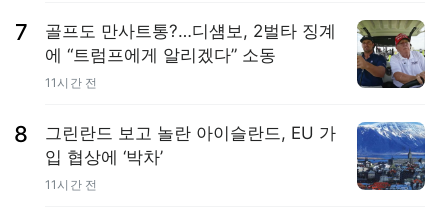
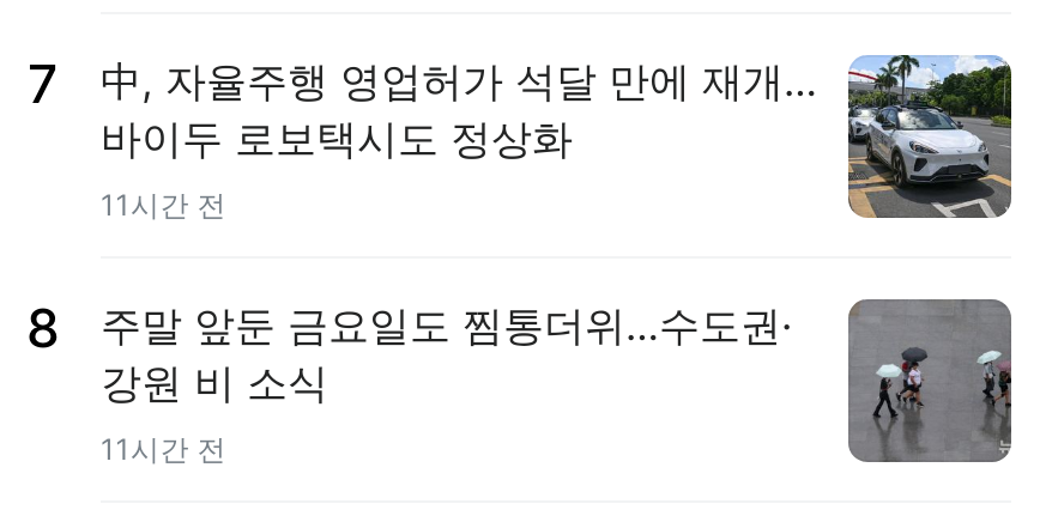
[45,19,425,89] [image] | 골프도 만사트통?…디섐보, 2벌타 징계 | 에 “트럼프에게 알리겠다” 소동 -> [101,53,1014,220] [image] | 中, 자율주행 영업허가 석달 만에 재개… | 바이두 로보택시도 정상화
[45,121,426,190] [image] | 그린란드 보고 놀란 아이슬란드, EU 가 | 입 협상에 ‘박차’ -> [101,297,1014,462] [image] | 주말 앞둔 금요일도 찜통더위…수도권· | 강원 비 소식

